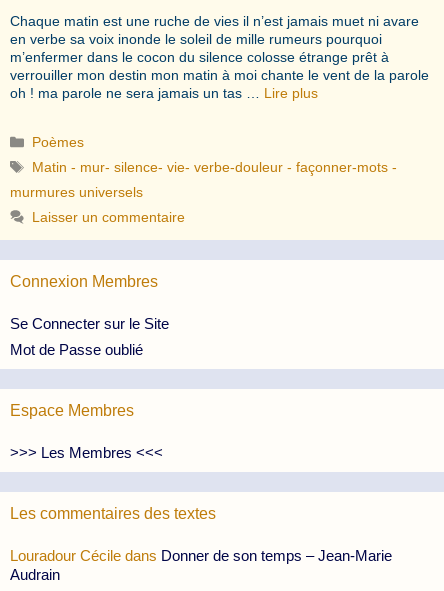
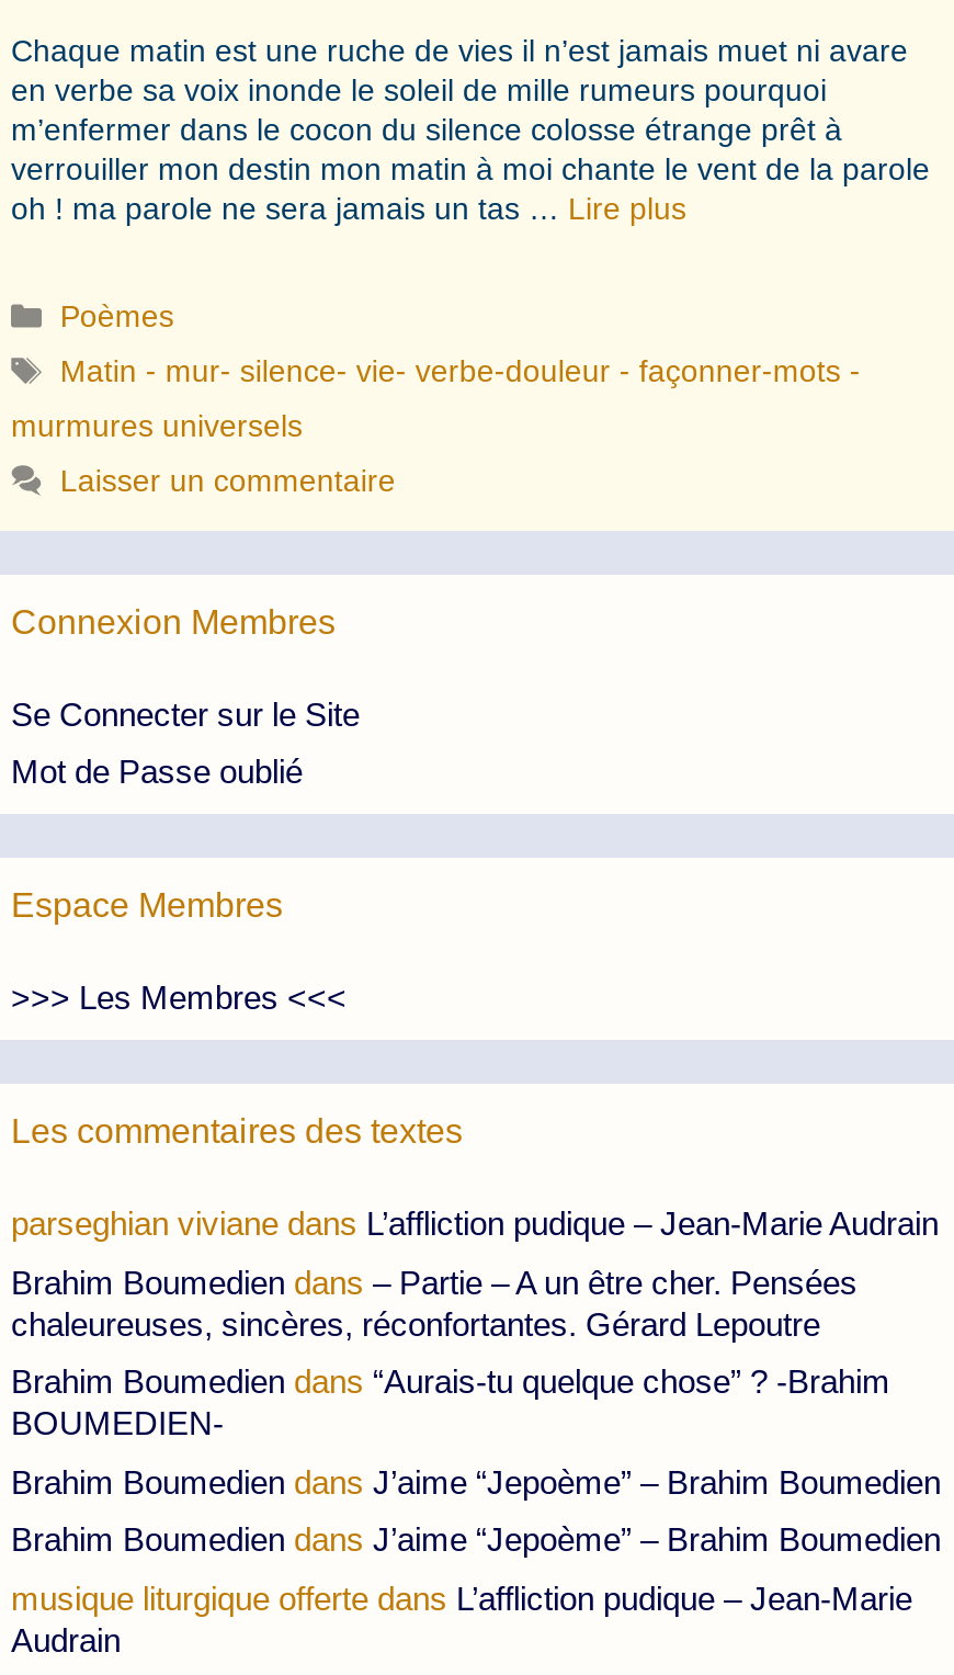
[10,547,392,564] Louradour Cécile dans Donner de son temps – Jean-Marie -> [11,1205,941,1617] parseghian viviane dans L’affliction pudique – Jean-Marie Audrain | Brahim Boumedien dans – Partie – A un être cher. Pensées | chaleureuses, sincères, réconfortantes. Gérard Lepoutre | Brahim Boumedien dans “Aurais-tu quelque chose” ? -Brahim | BOUMEDIEN- | Brahim Boumedien dans J’aime “Jepoème” – Brahim Boumedien | Brahim Boumedien dans J’aime “Jepoème” – Brahim Boumedien | musique liturgique offerte dans L’affliction pudique – Jean-Marie

